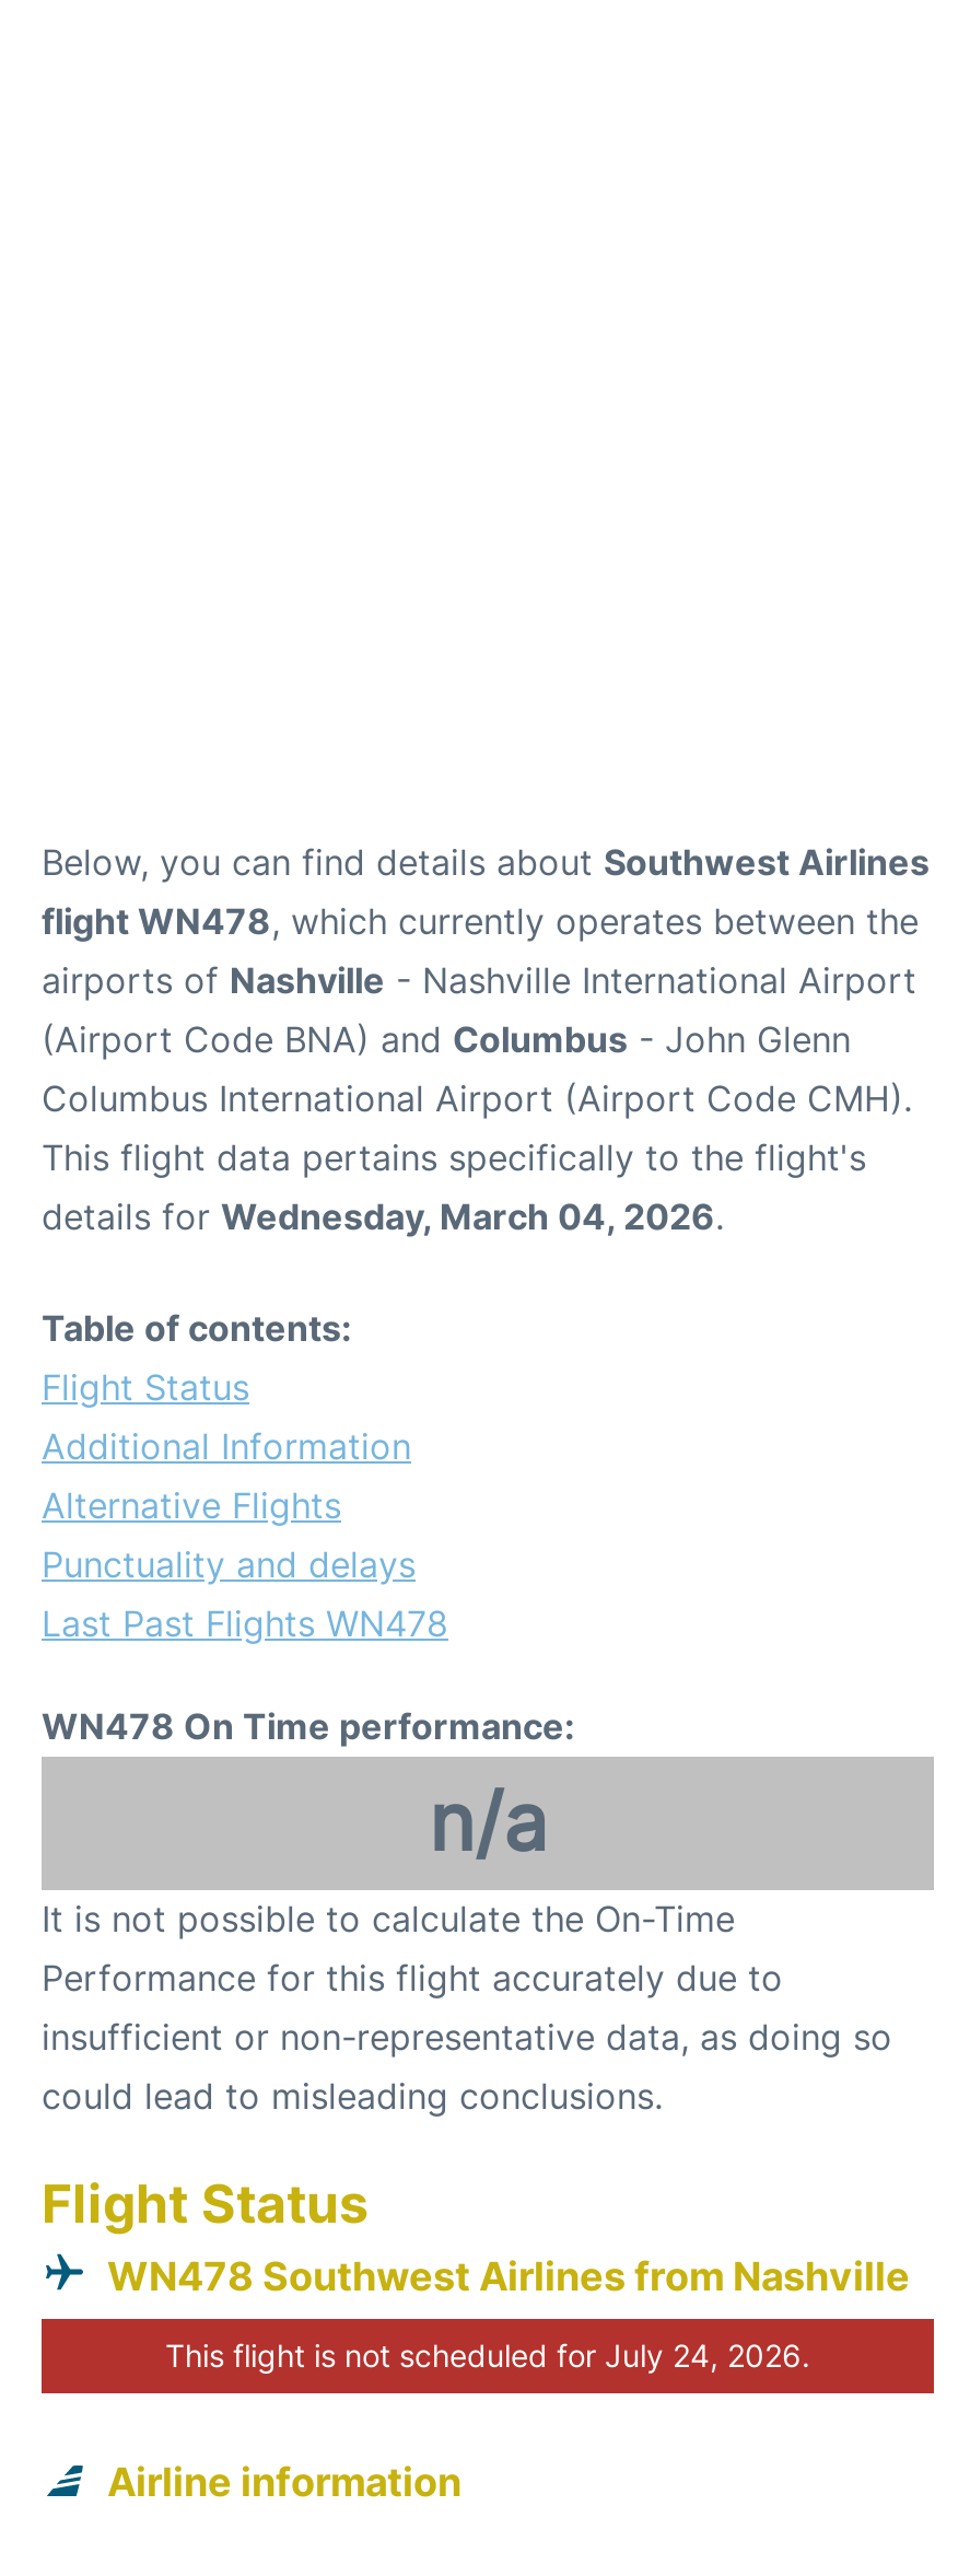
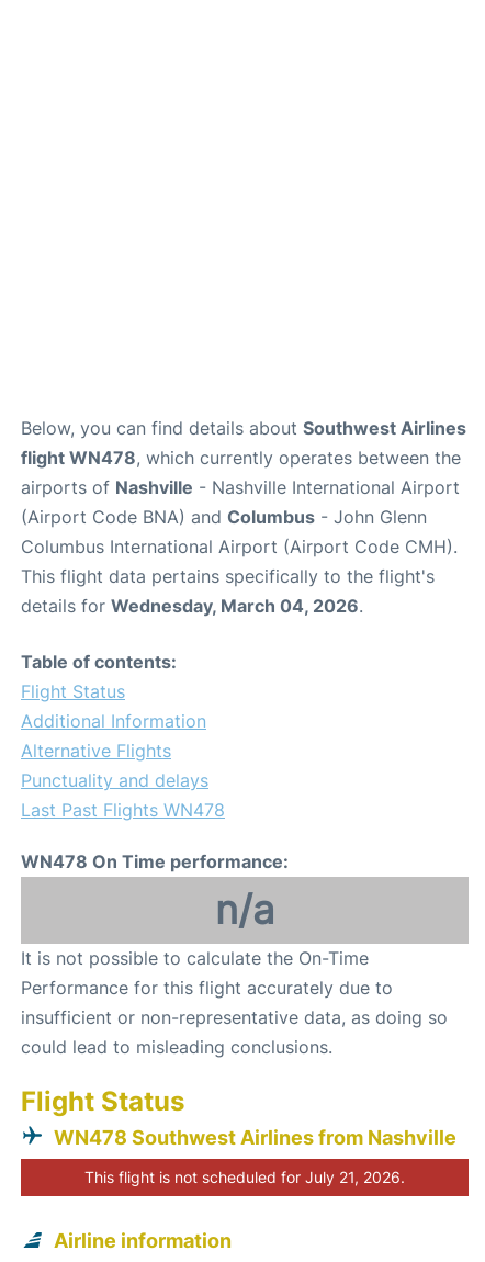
[165,2336,810,2374] This flight is not scheduled for July 24, 2026. -> [84,1168,405,1186] This flight is not scheduled for July 21, 2026.

